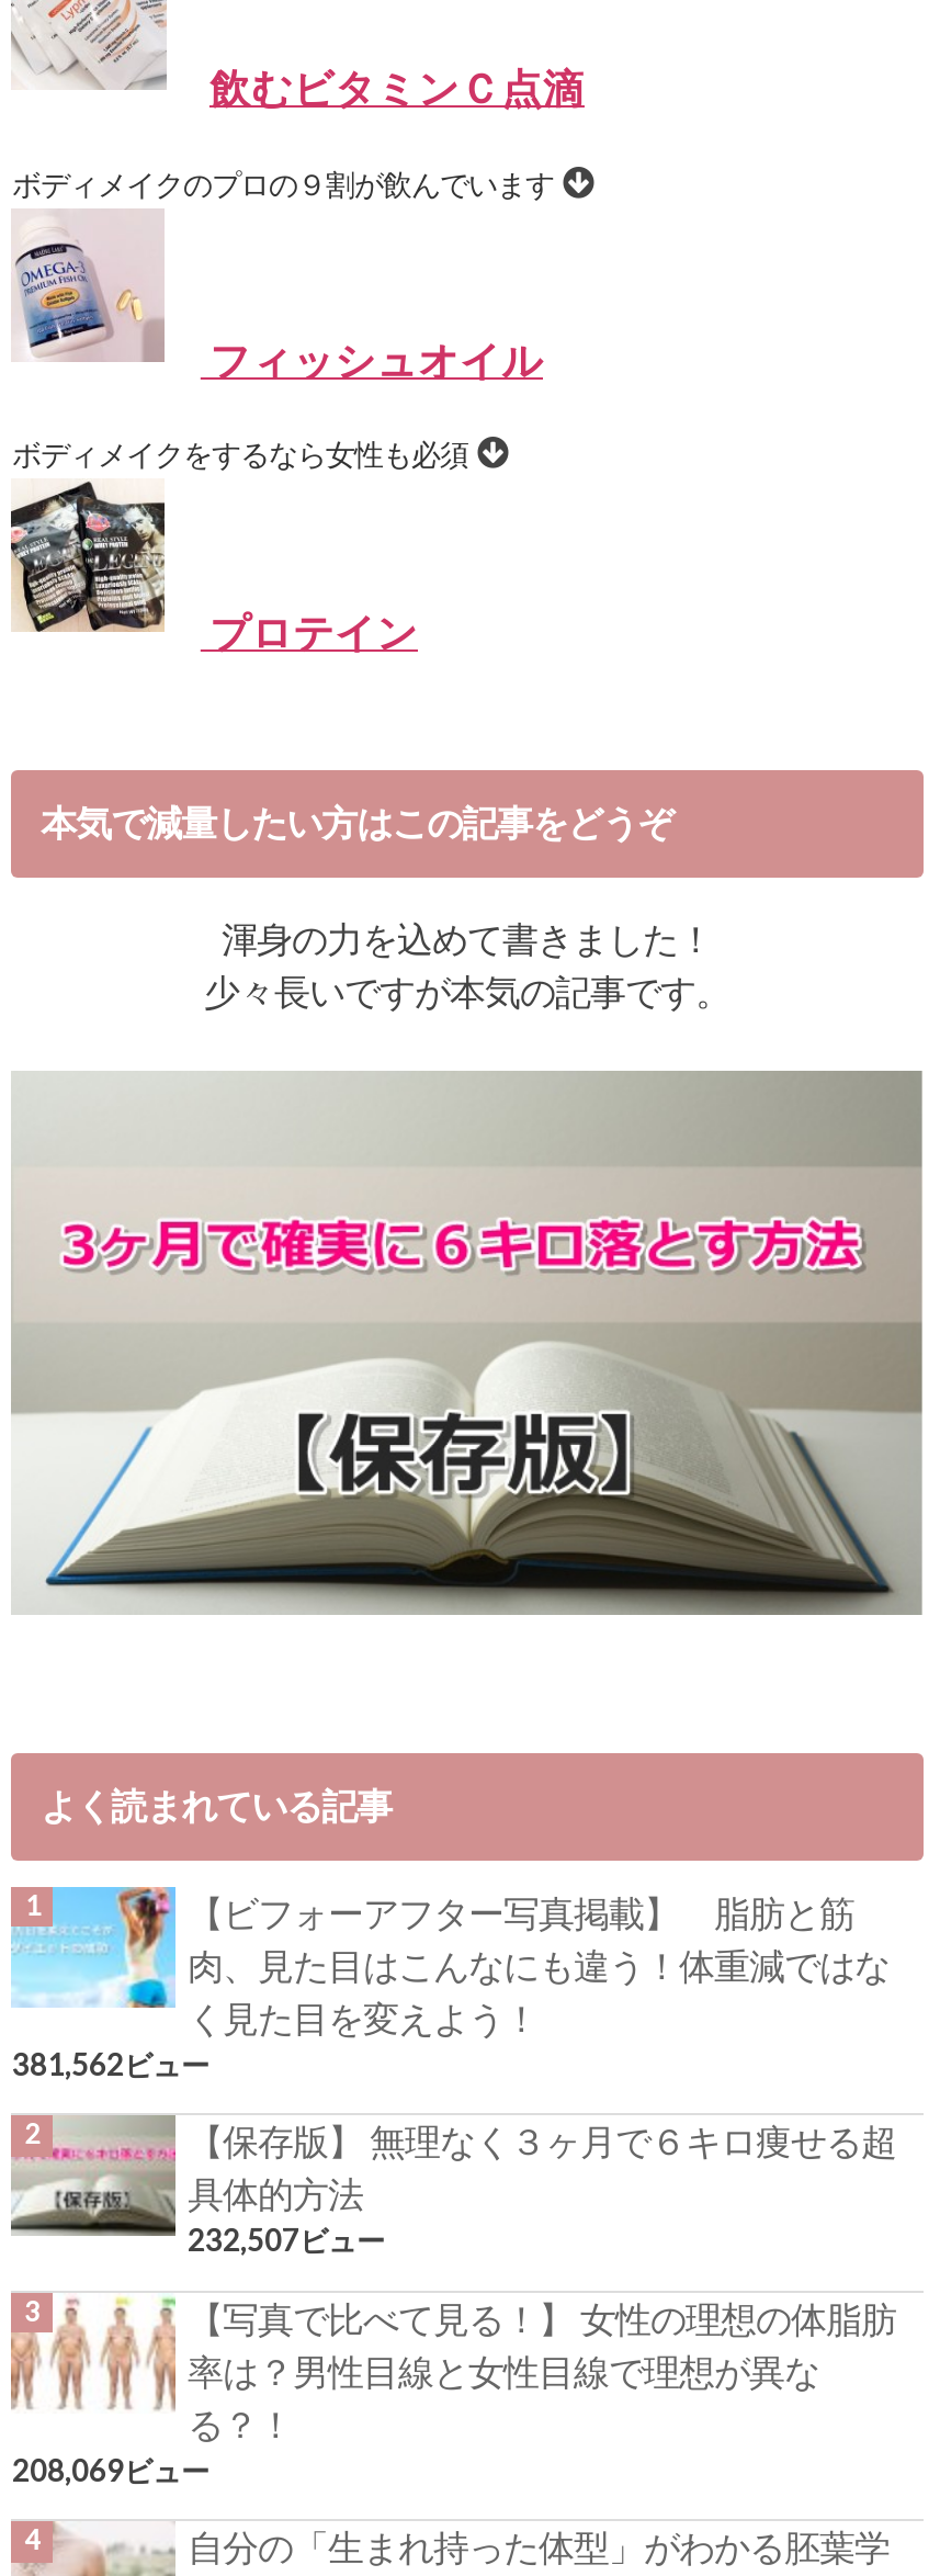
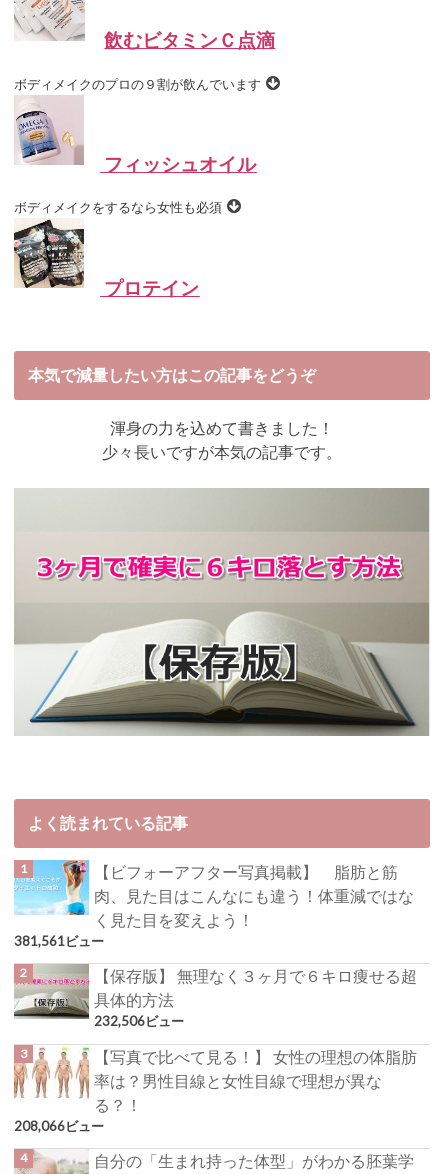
[12,2047,209,2082] 381,562ビュー -> [14,933,104,949] 381,561ビュー
[188,2223,385,2258] 232,507ビュー -> [94,1013,184,1029] 232,506ビュー
[12,2452,209,2487] 208,069ビュー -> [14,1118,104,1134] 208,066ビュー

